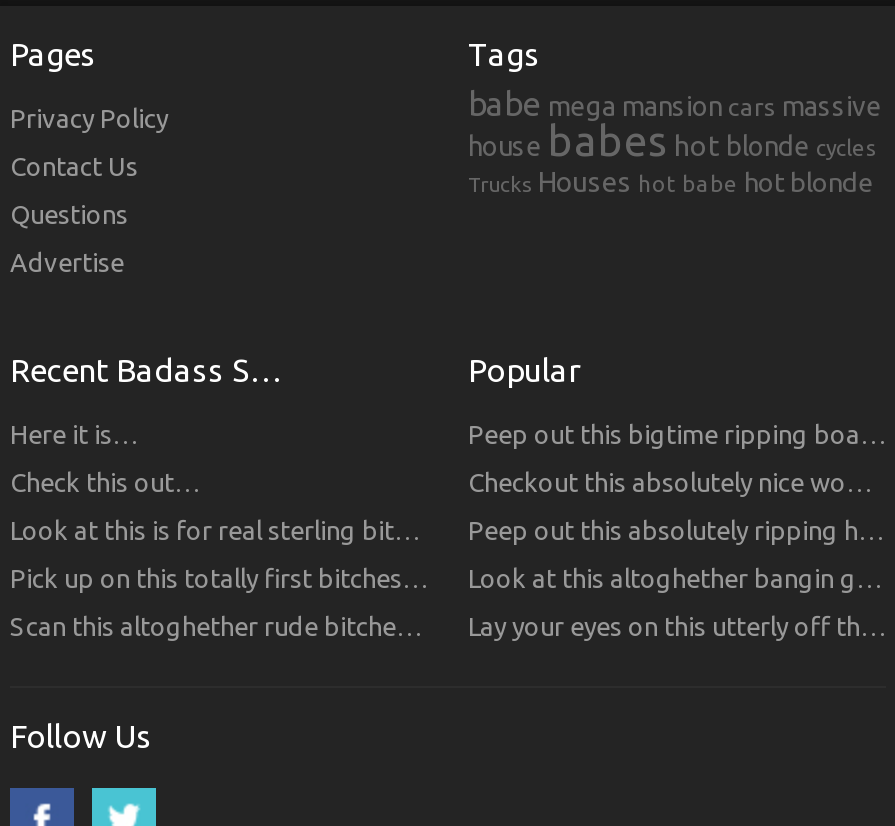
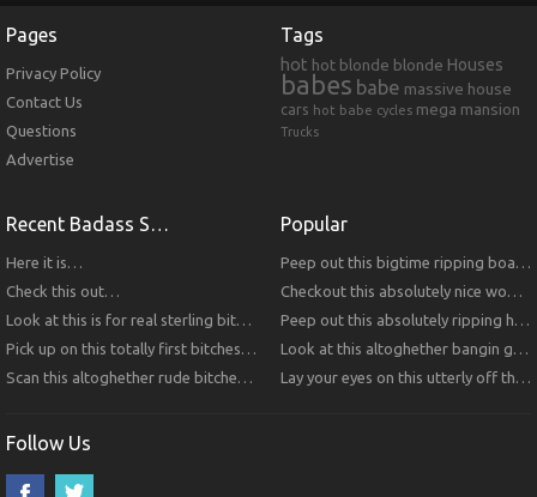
[468,87,882,199] babe mega mansion cars massive | house babes hot blonde cycles | Trucks Houses hot babe hot blonde -> [280,56,520,139] hot hot blonde blonde Houses | babes babe massive house | cars hot babe cycles mega mansion | Trucks

